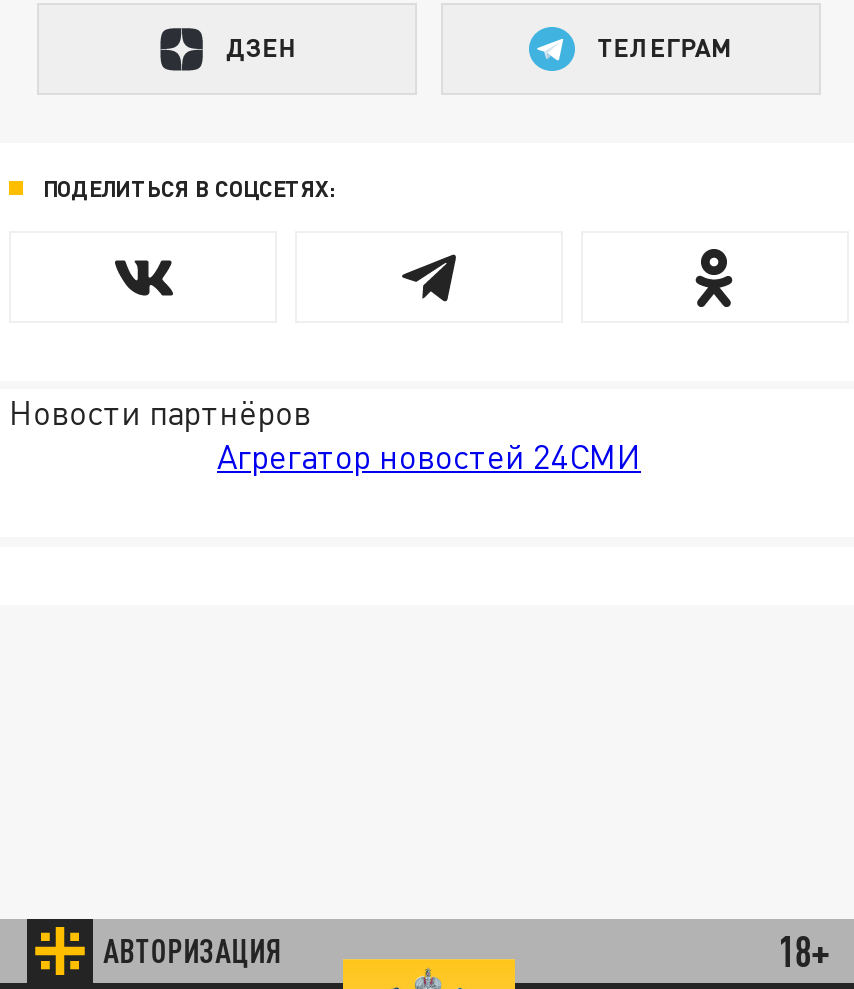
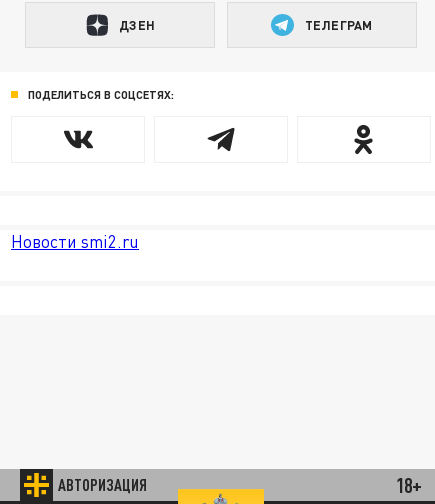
[9,392,641,478] Новости партнёров | Агрегатор новостей 24СМИ -> [11,231,139,252] Новости smi2.ru

